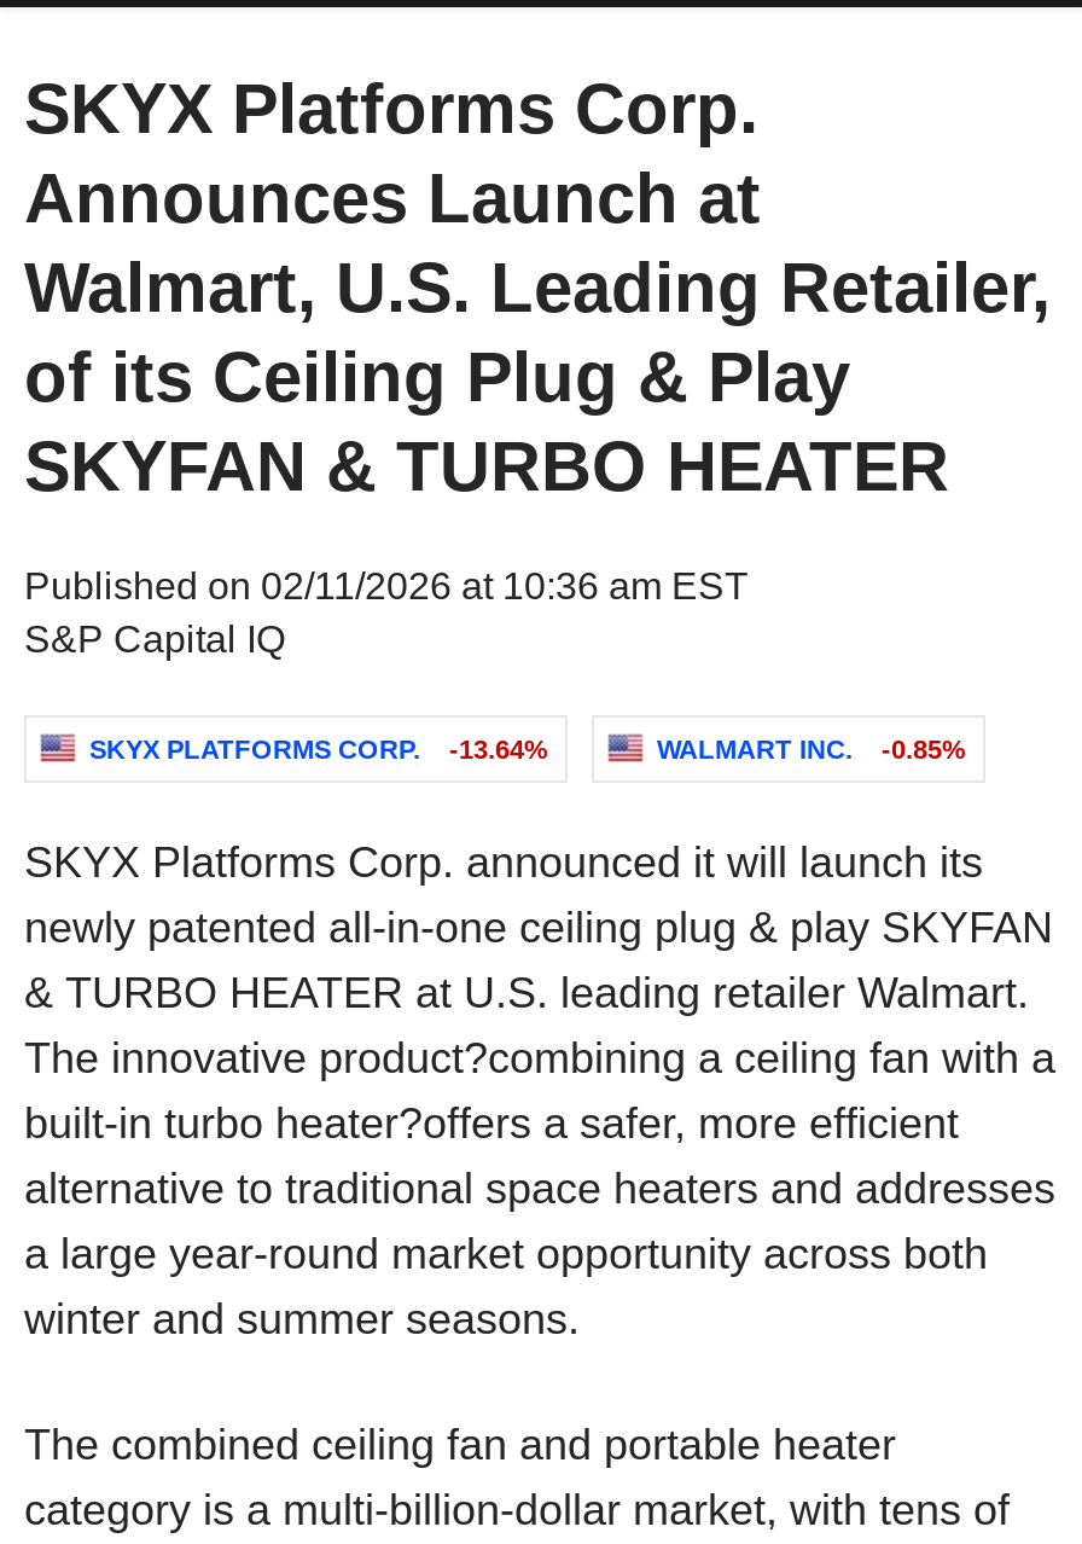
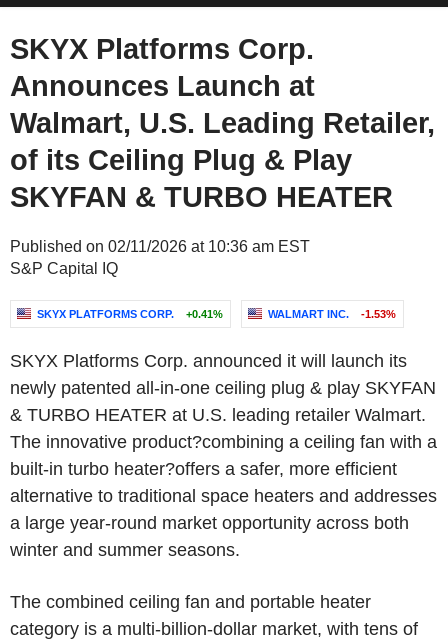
[89,735,548,764] SKYX PLATFORMS CORP. -13.64% -> [37,308,223,320] SKYX PLATFORMS CORP. +0.41%
[657,735,966,764] WALMART INC. -0.85% -> [268,308,396,320] WALMART INC. -1.53%

